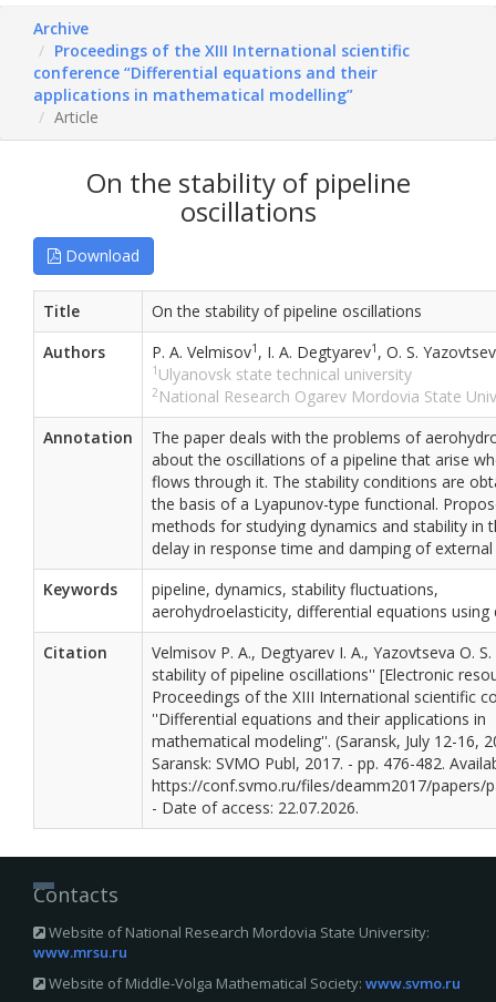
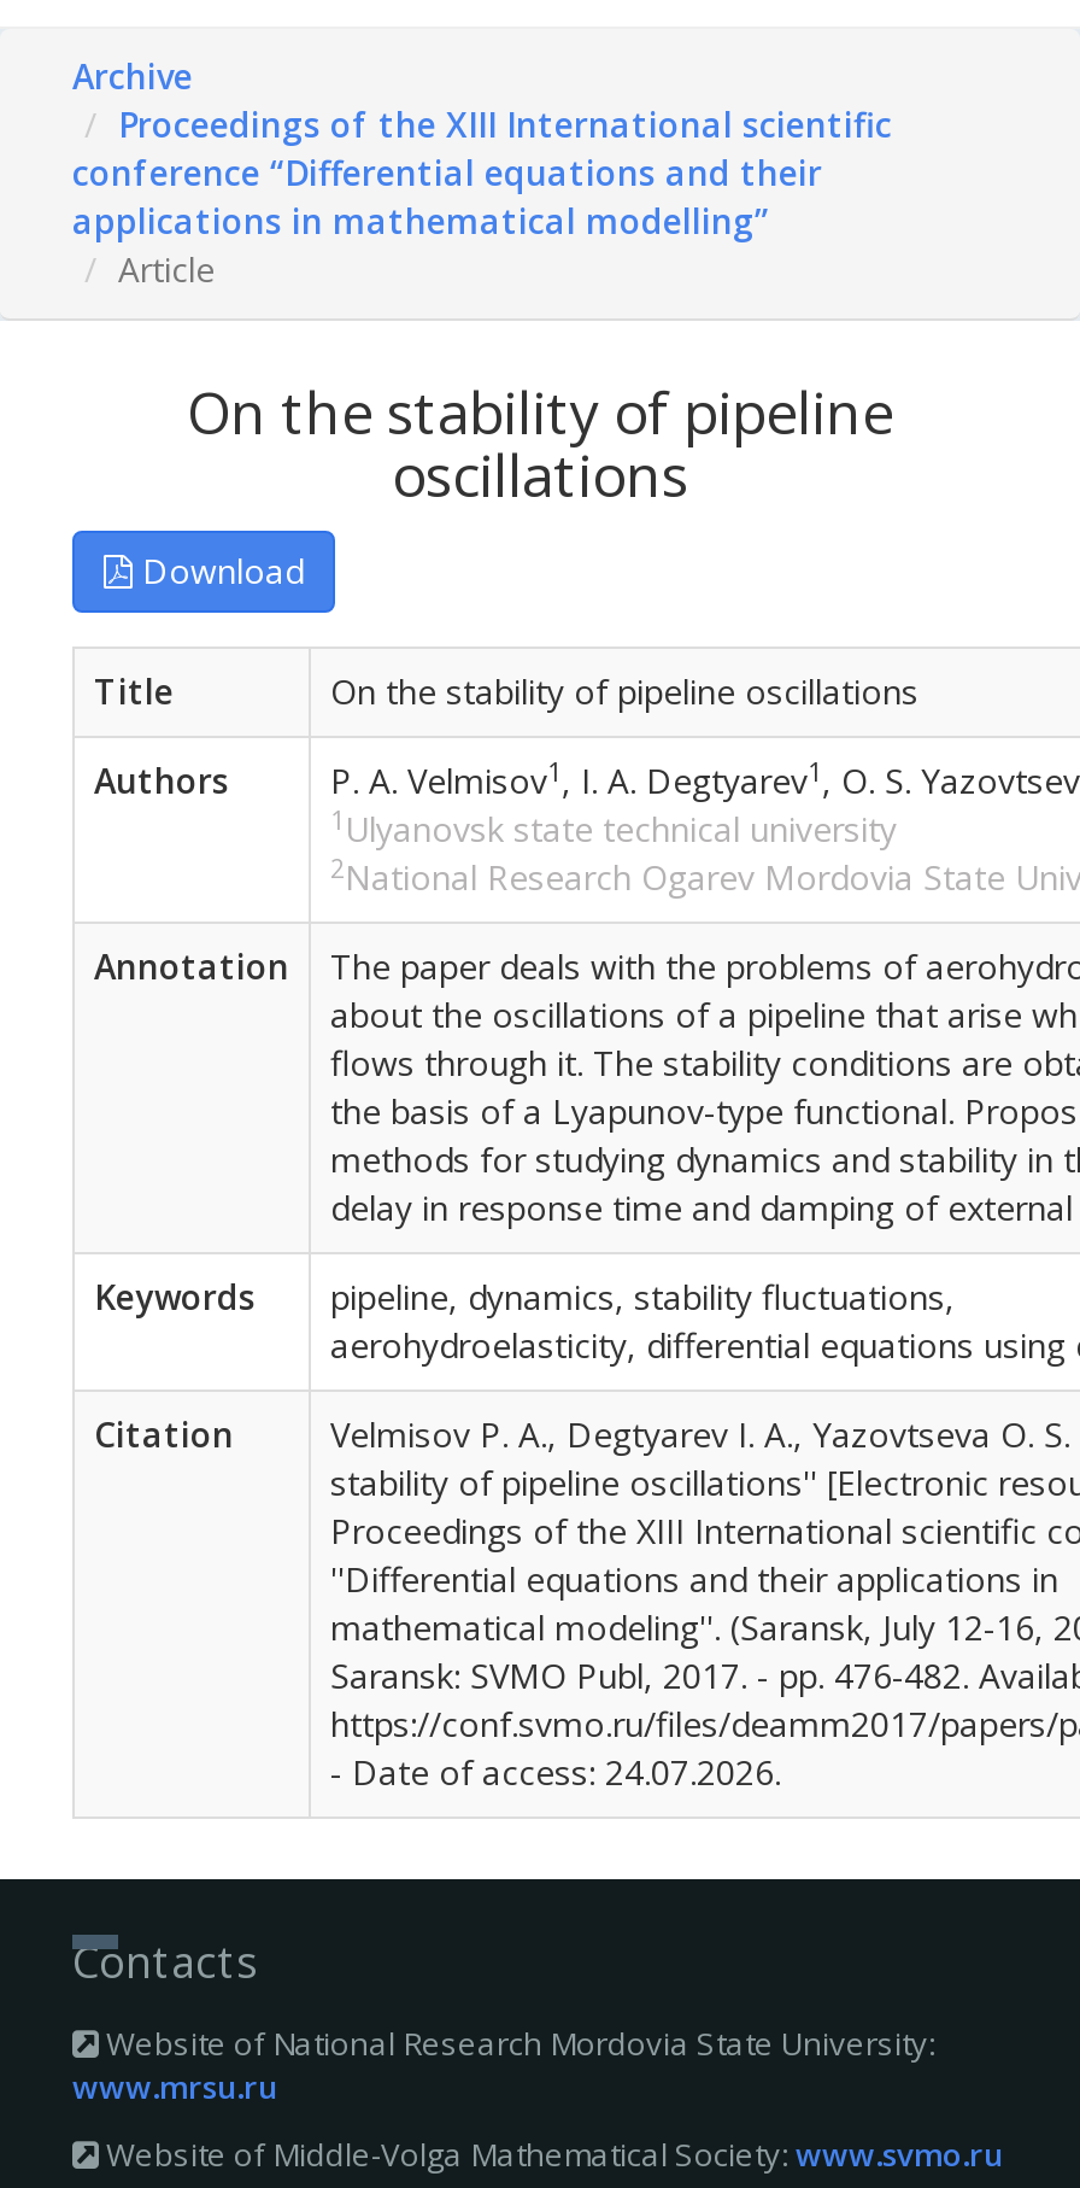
[152,797,359,818] - Date of access: 22.07.2026. -> [330,1749,781,1795] - Date of access: 24.07.2026.

